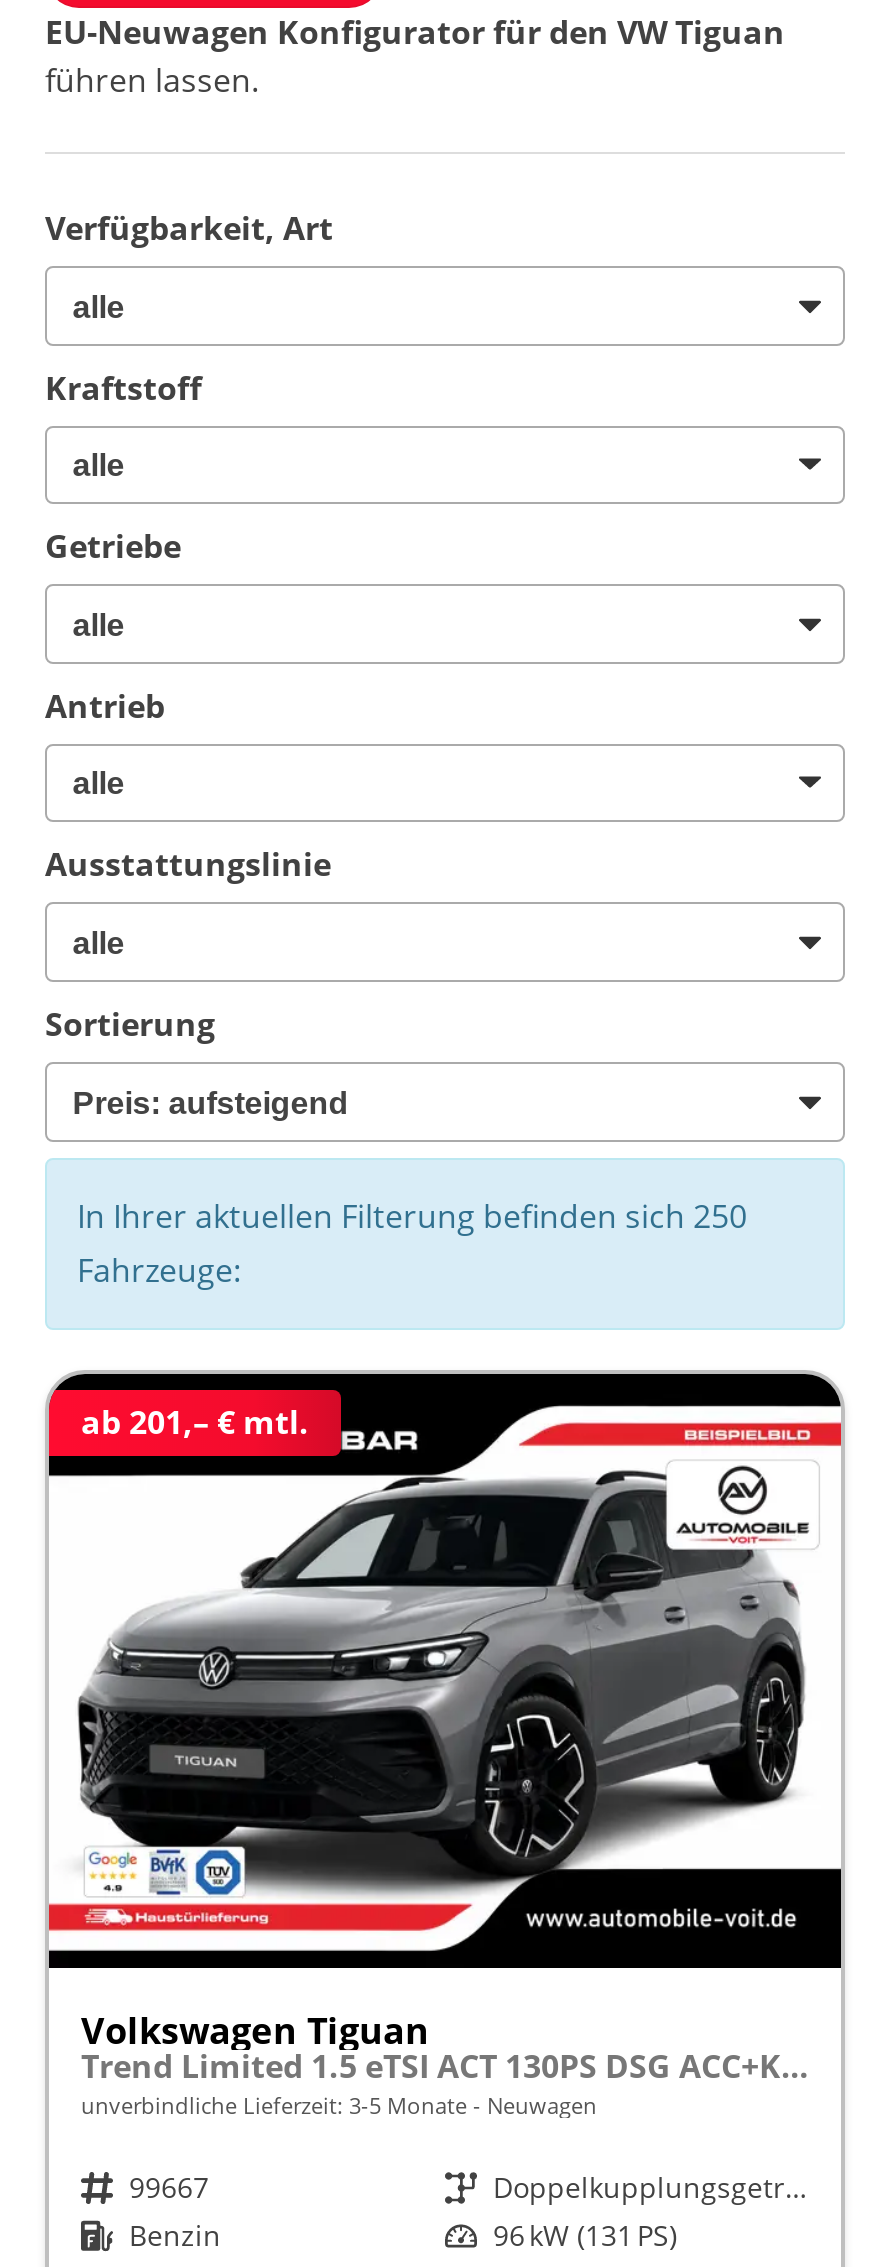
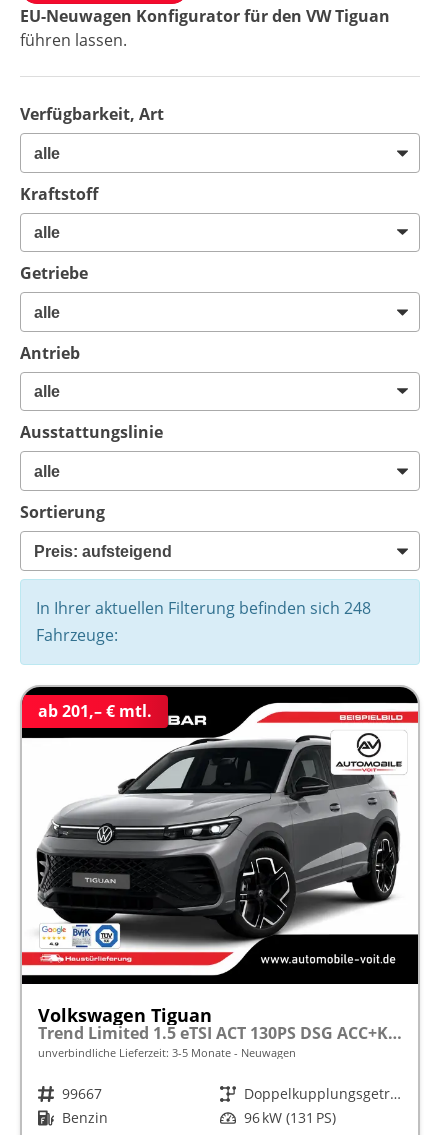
[77,1193,747,1237] In Ihrer aktuellen Filterung befinden sich 250 -> [36,597,371,619] In Ihrer aktuellen Filterung befinden sich 248

